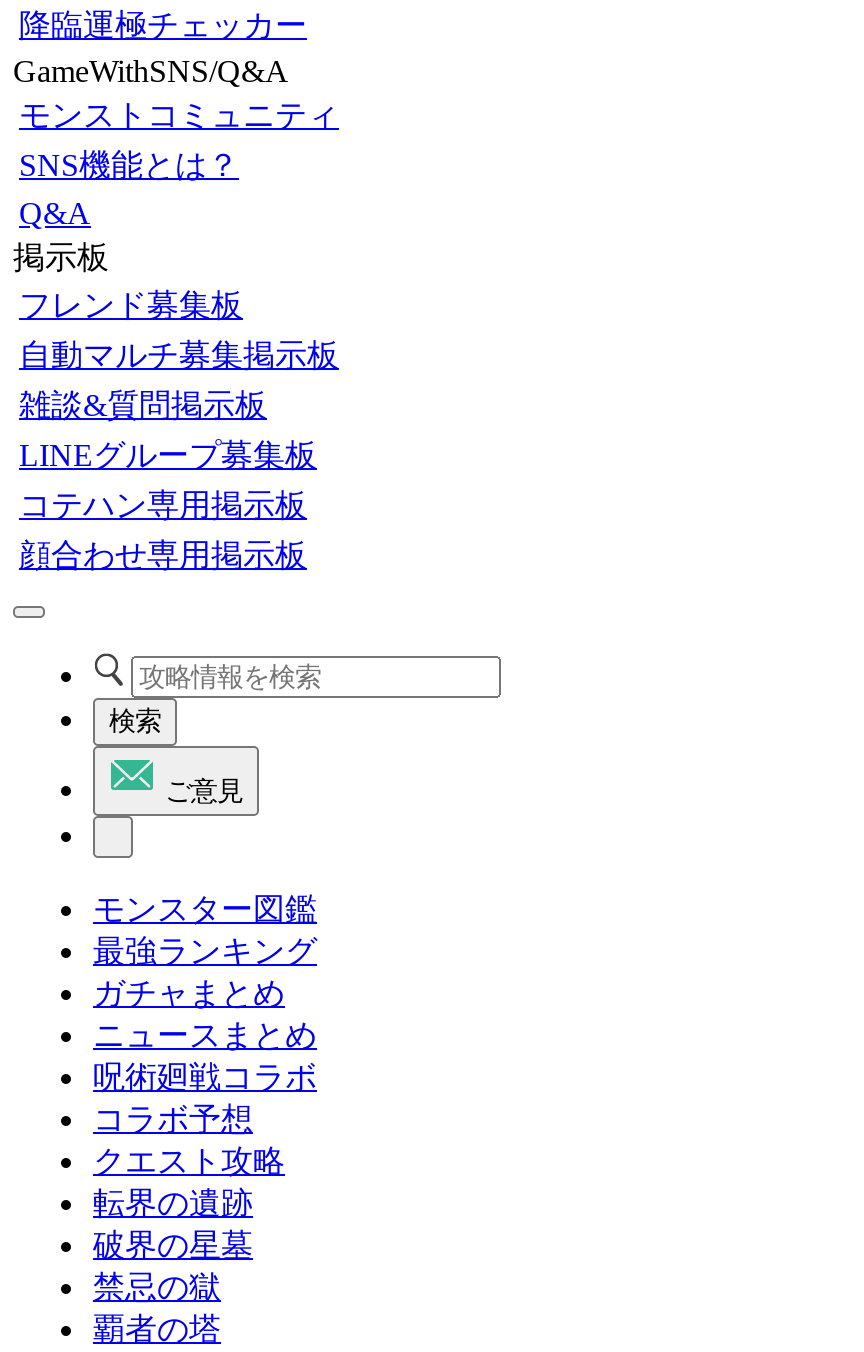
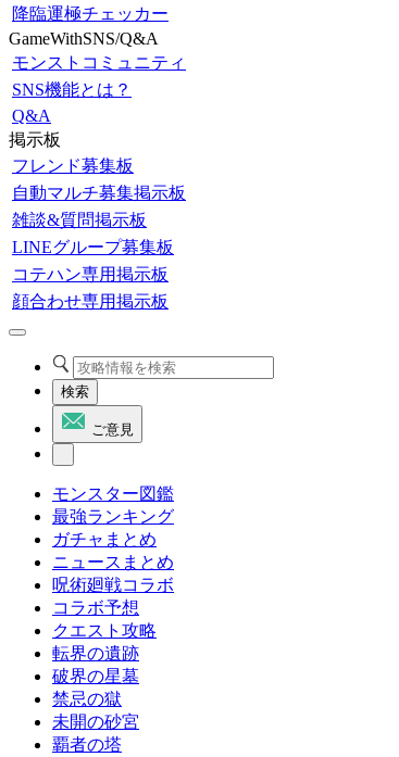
none -> [52,712,139,731] 未開の砂宮

